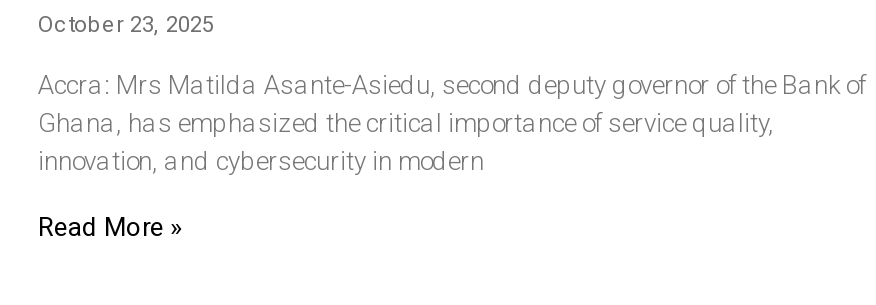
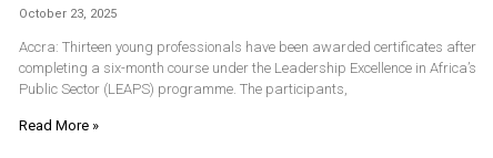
[38,70,866,176] Accra: Mrs Matilda Asante-Asiedu, second deputy governor of the Bank of | Ghana, has emphasized the critical importance of service quality, | innovation, and cybersecurity in modern -> [19,39,476,97] Accra: Thirteen young professionals have been awarded certificates after | completing a six-month course under the Leadership Excellence in Africa’s | Public Sector (LEAPS) programme. The participants,

